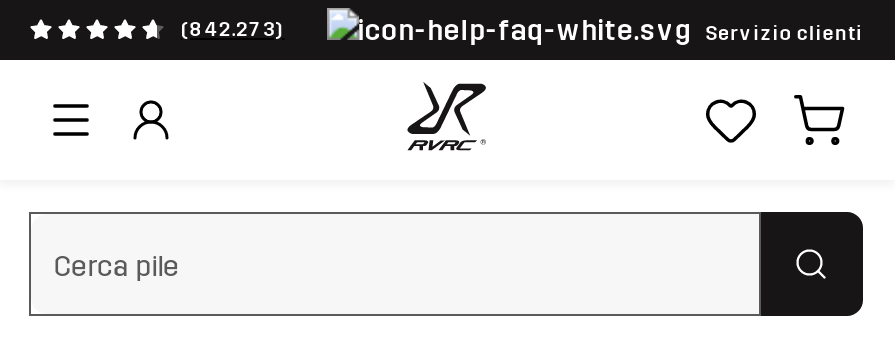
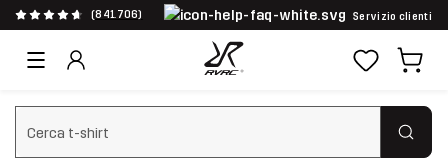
[181,18,284,42] (842.273) -> [91,9,143,21] (841.706)

